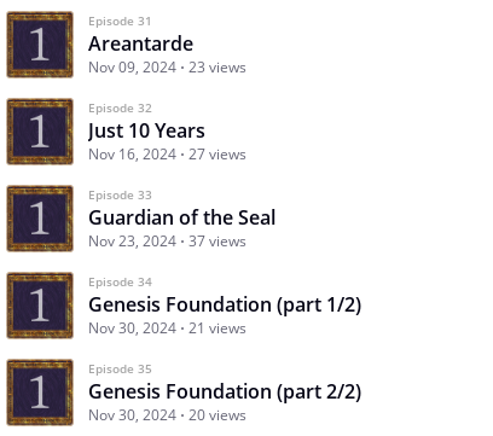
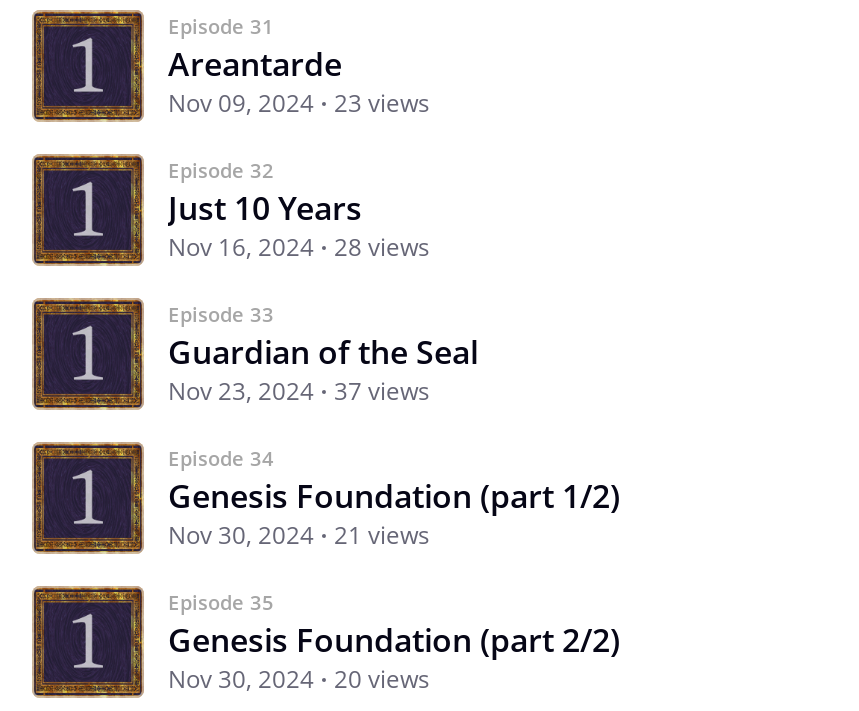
[88,144,246,164] Nov 16, 2024 27 views -> [168,230,430,264] Nov 16, 2024 28 views

